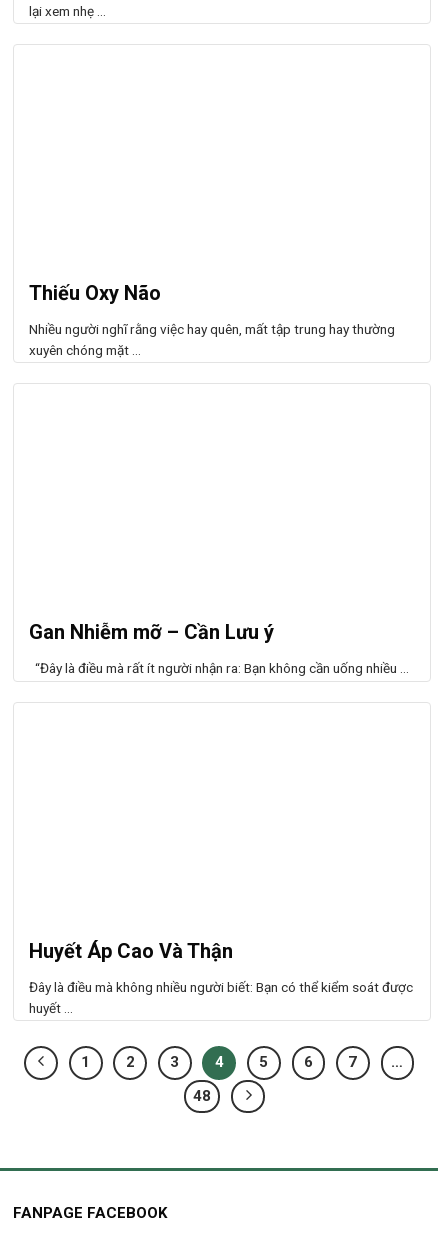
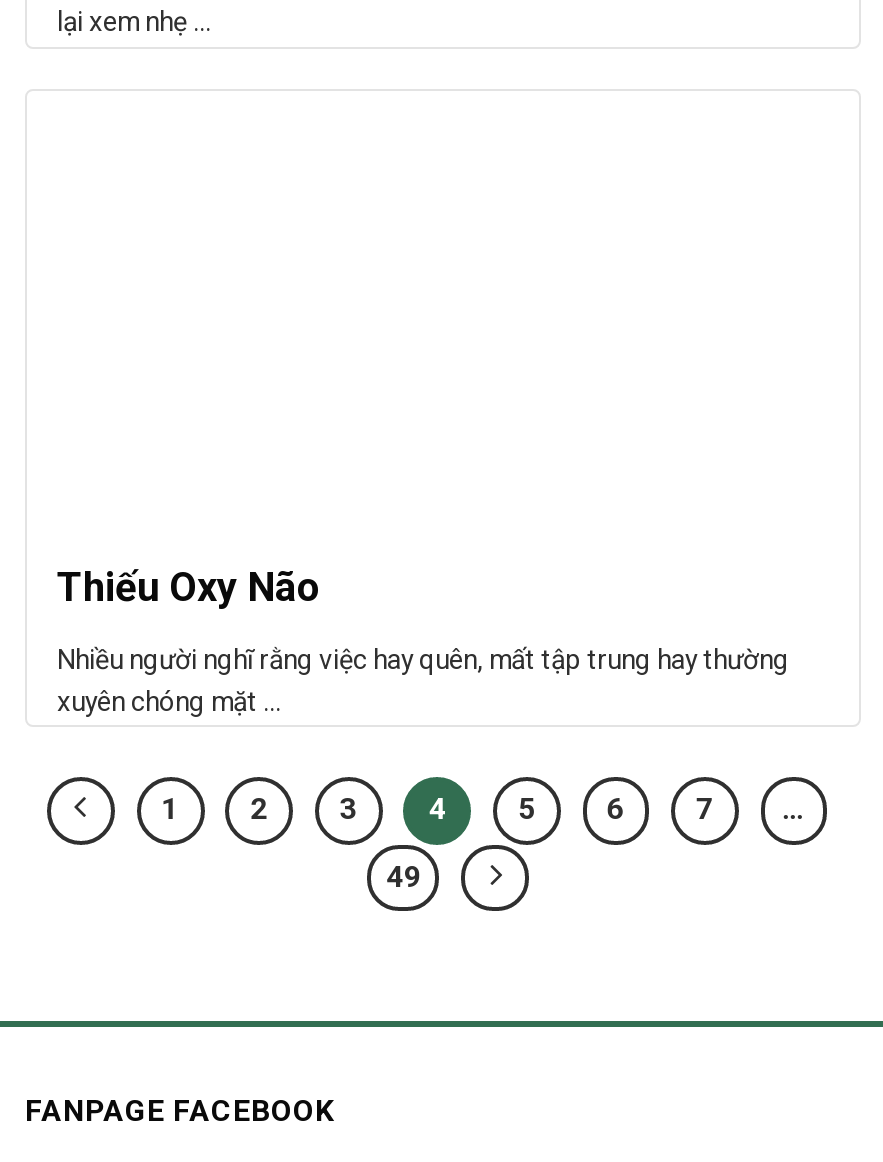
[29,620,409,676] Gan Nhiễm mỡ – Cần Lưu ý | “Đây là điều mà rất ít người nhận ra: Bạn không cần uống nhiều ... -> none
[29,938,413,1015] Huyết Áp Cao Và Thận | Đây là điều mà không nhiều người biết: Bạn có thể kiểm soát được | huyết ... -> none
[193,1086,211,1104] 48 -> [386,858,422,894] 49

